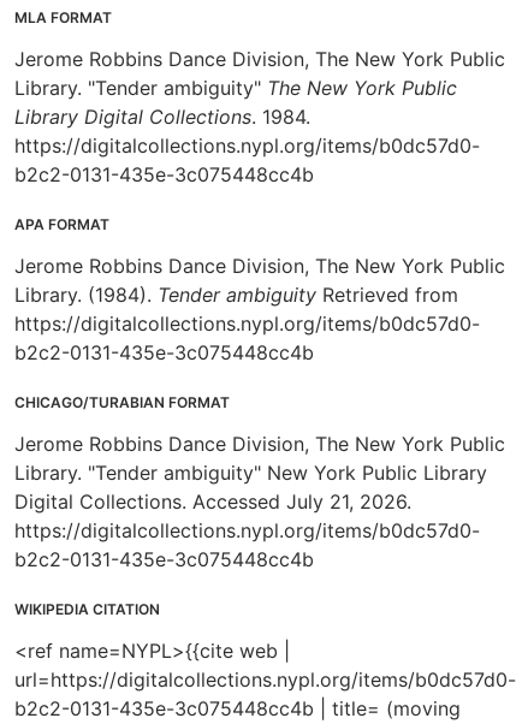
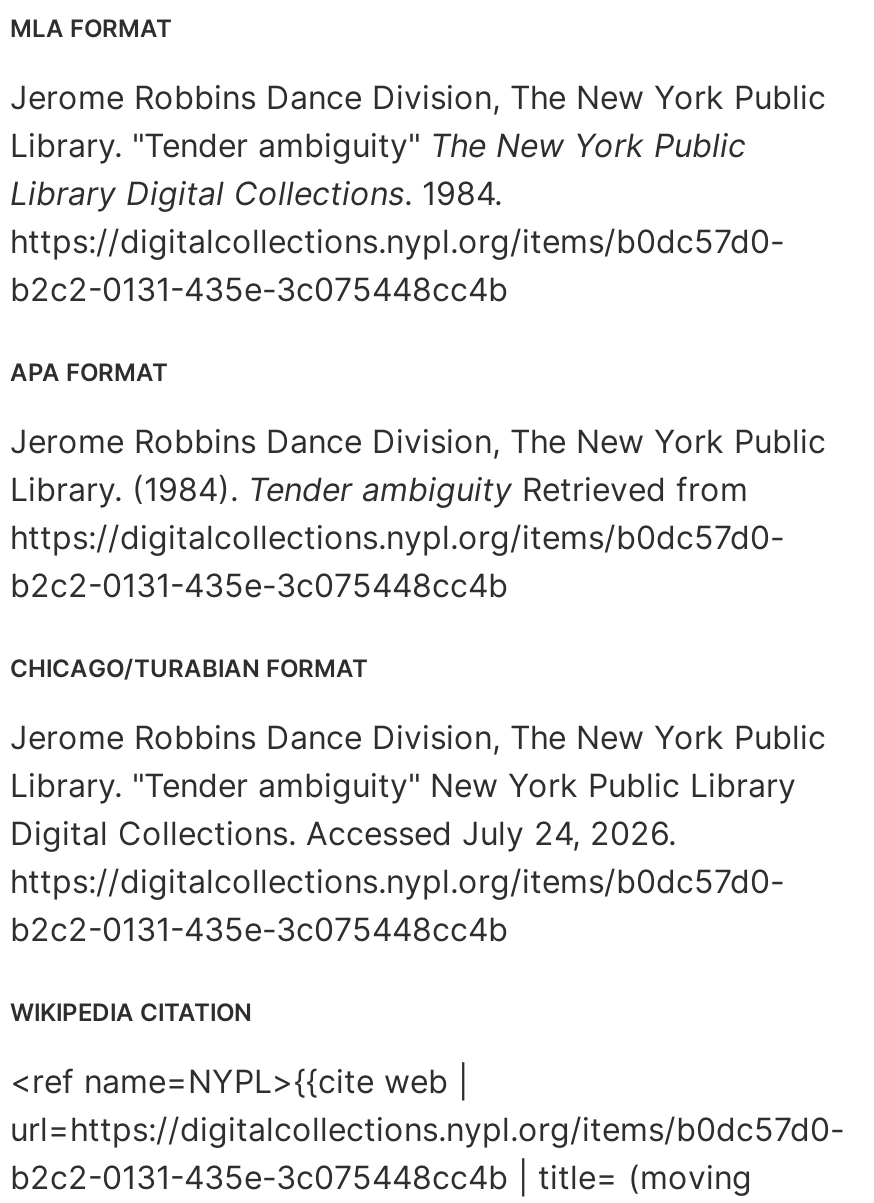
[14,489,411,514] Digital Collections. Accessed July 21, 2026. -> [10,813,676,853] Digital Collections. Accessed July 24, 2026.

